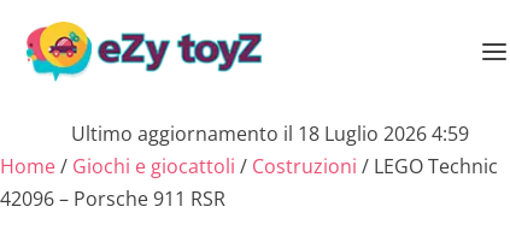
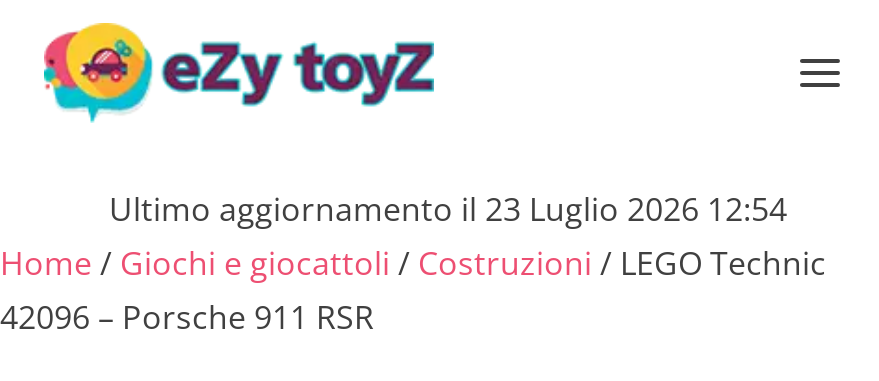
[71,120,469,147] Ultimo aggiornamento il 18 Luglio 2026 4:59 -> [109,187,787,231] Ultimo aggiornamento il 23 Luglio 2026 12:54

